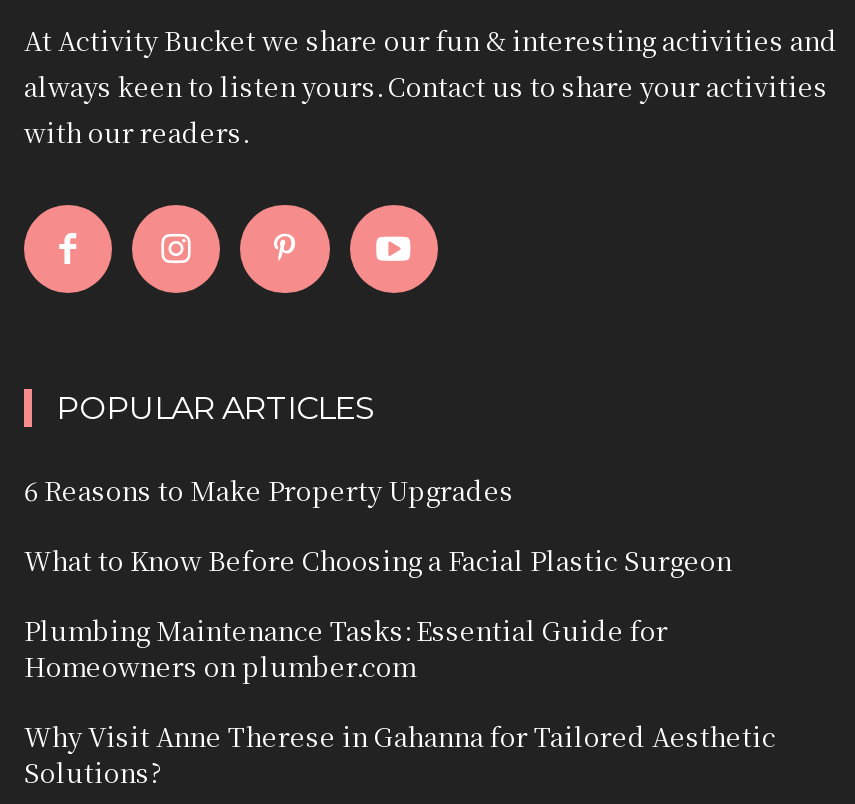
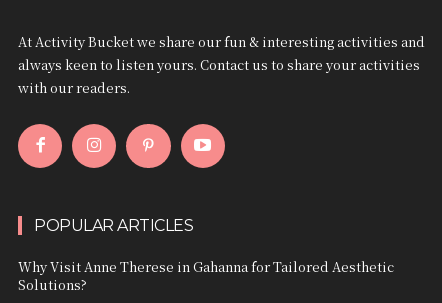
[24,472,732,686] 6 Reasons to Make Property Upgrades | What to Know Before Choosing a Facial Plastic Surgeon | Plumbing Maintenance Tasks: Essential Guide for | Homeowners on plumber.com -> none

